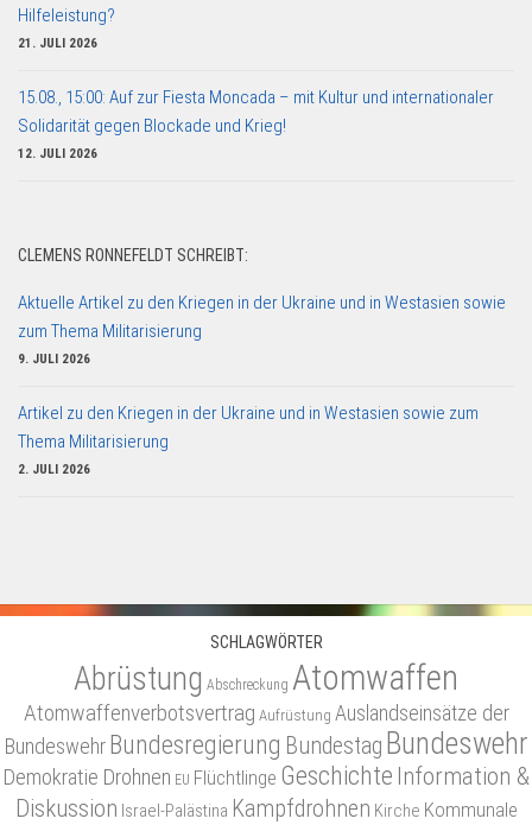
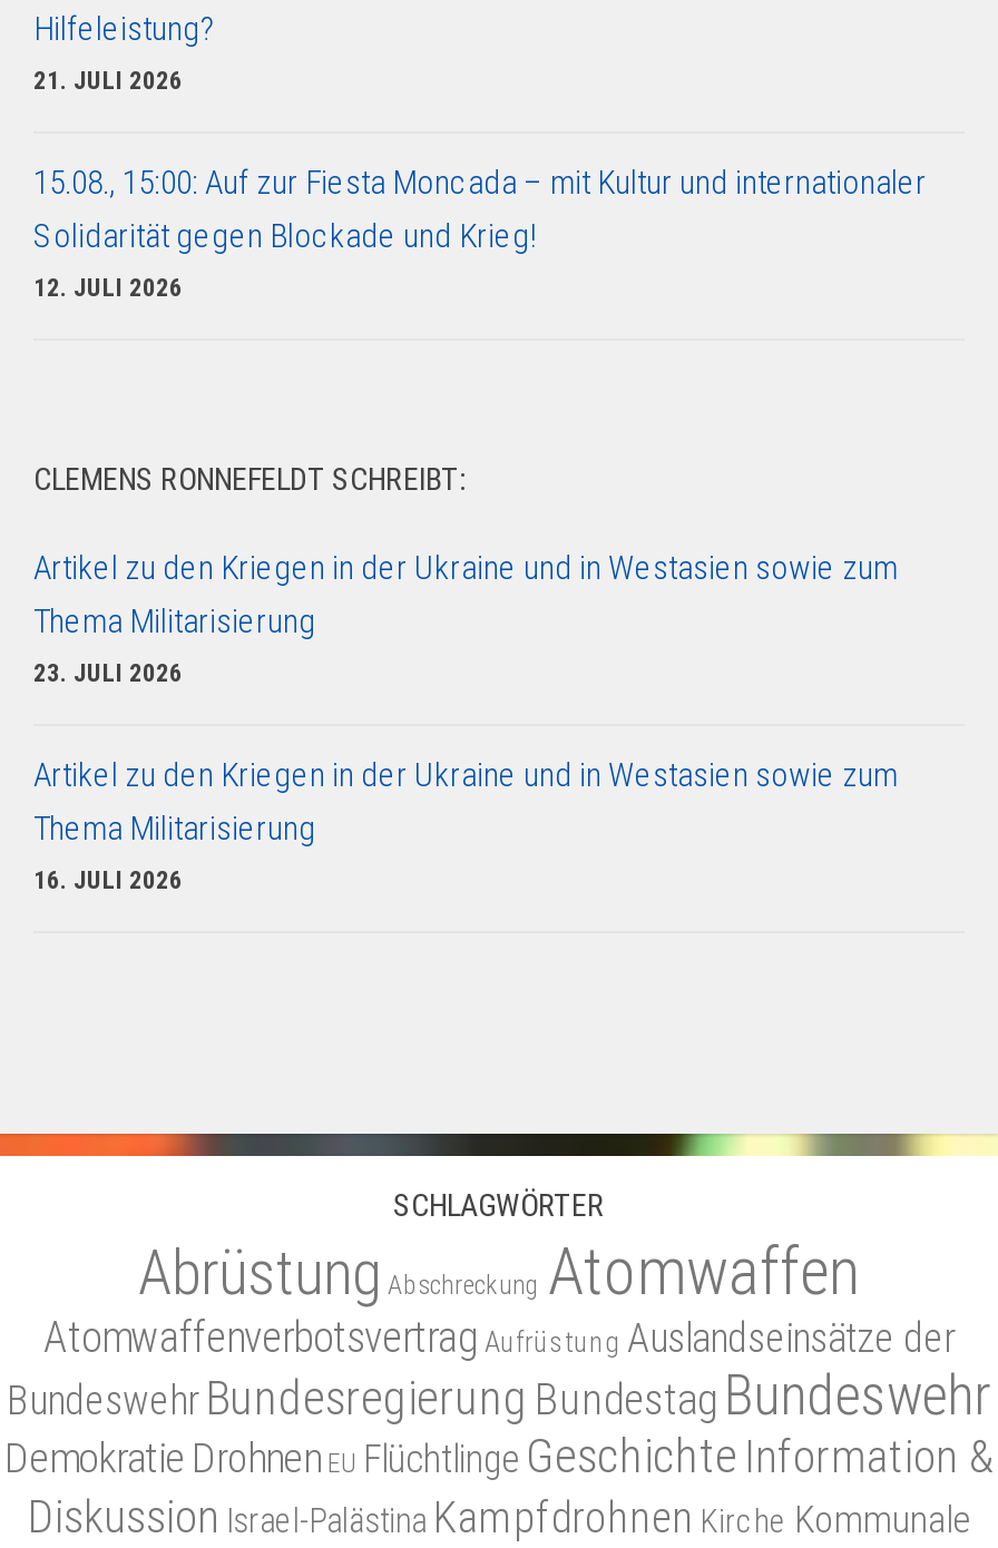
[18,292,506,367] Aktuelle Artikel zu den Kriegen in der Ukraine und in Westasien sowie | zum Thema Militarisierung | 9. JULI 2026 -> none
moved [18,402,479,452] -> [33,547,898,641]: Artikel zu den Kriegen in der Ukraine und in Westasien sowie zum | Thema Militarisierung
[18,462,90,477] 2. JULI 2026 -> [33,659,898,895] 23. JULI 2026 | Artikel zu den Kriegen in der Ukraine und in Westasien sowie zum | Thema Militarisierung | 16. JULI 2026

